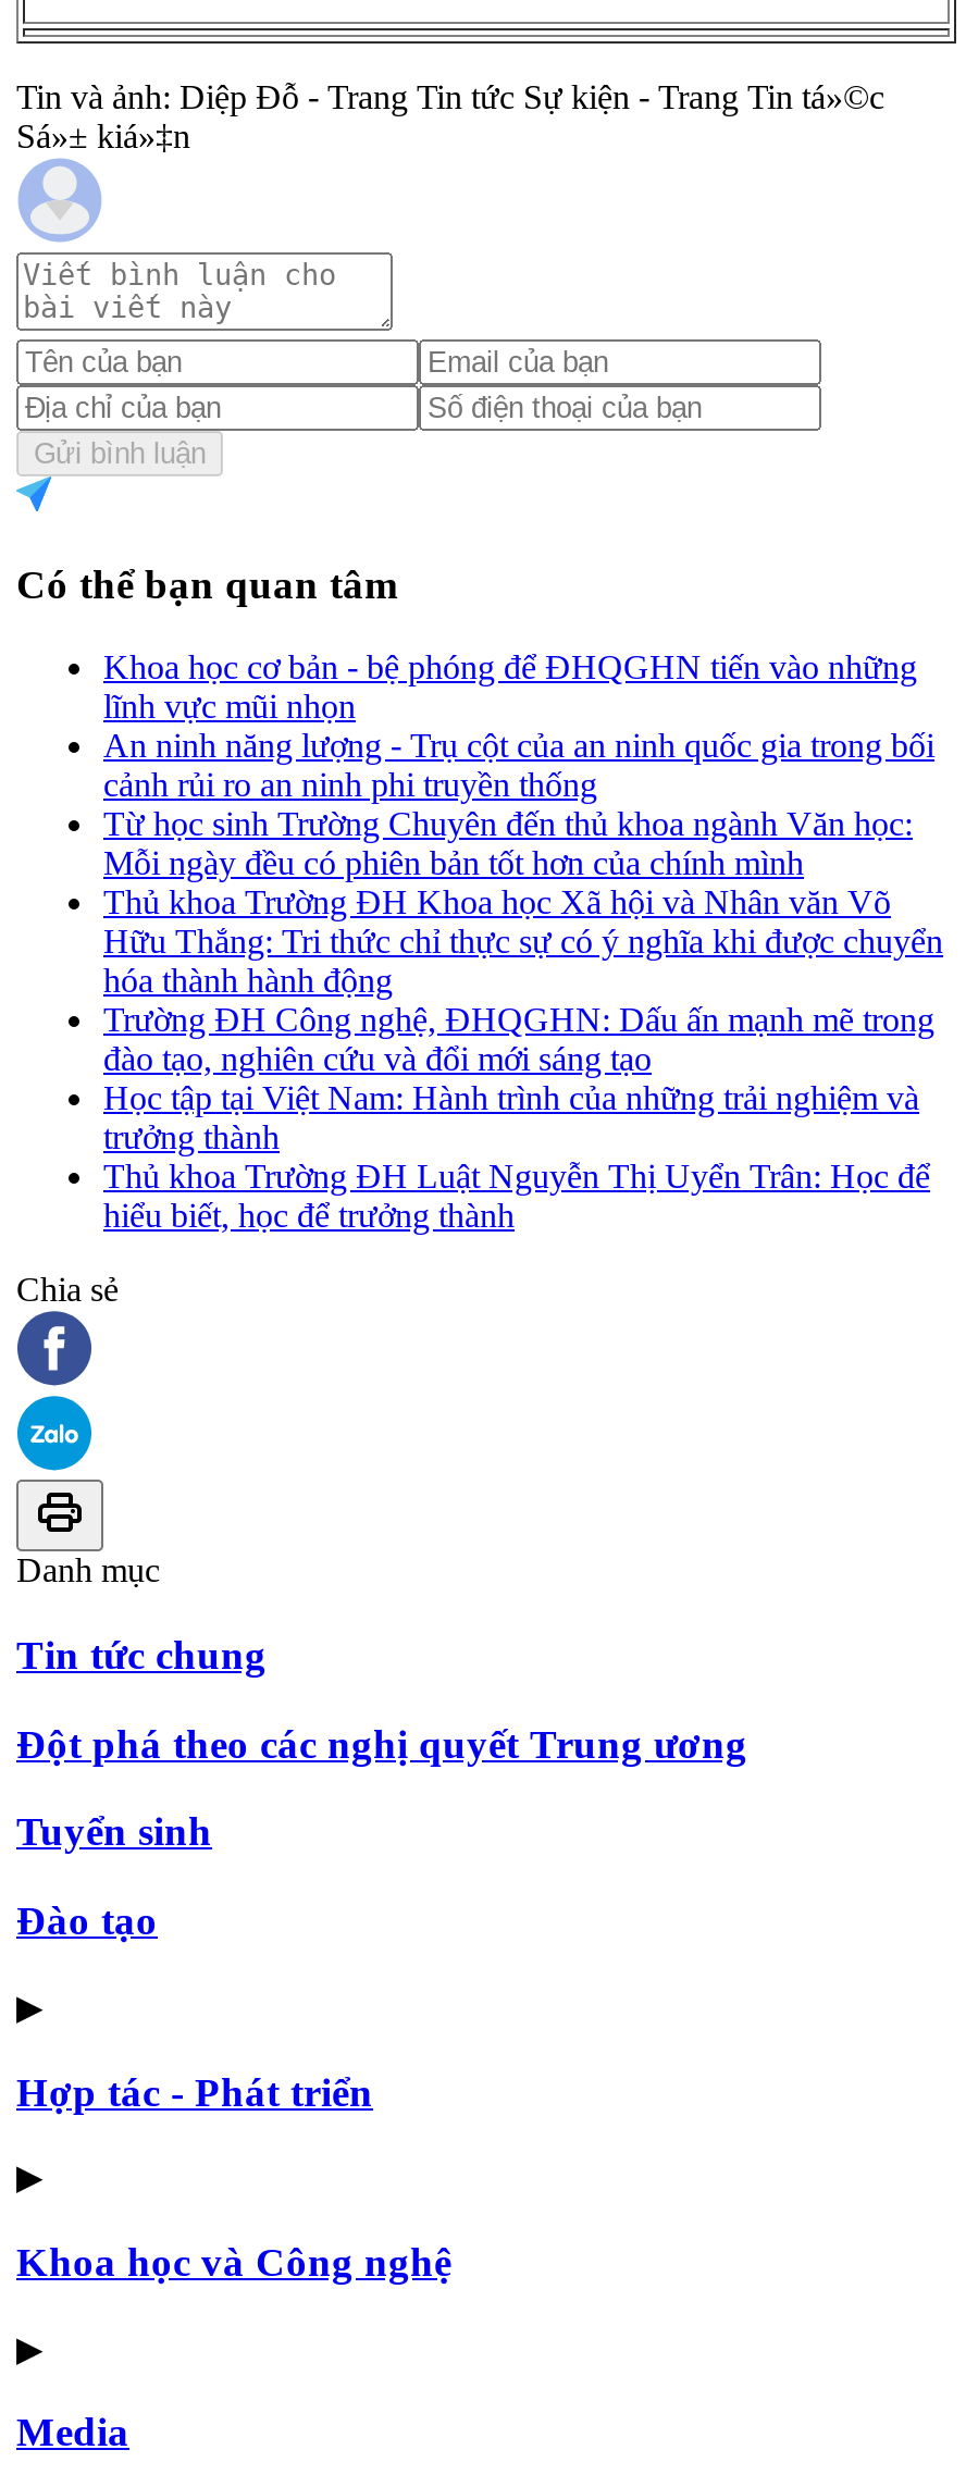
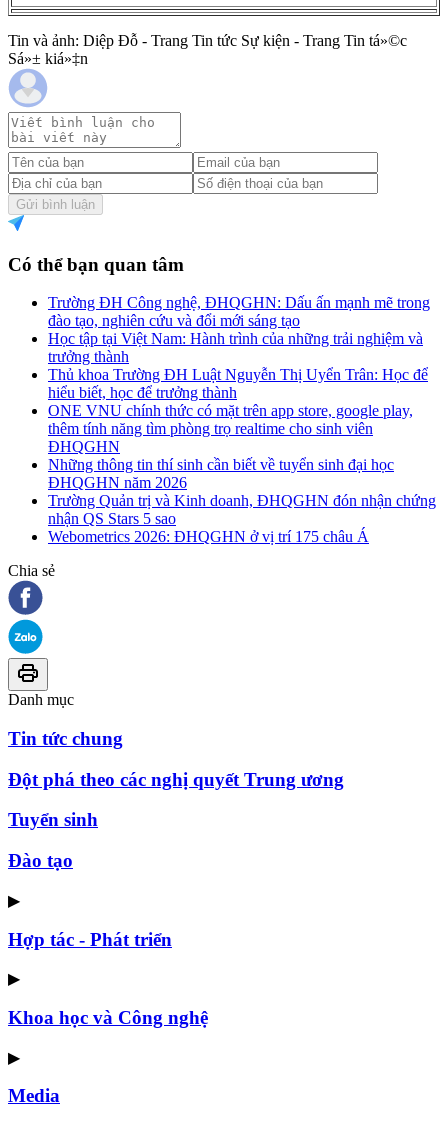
[103,649,943,999] Khoa học cơ bản - bệ phóng để ĐHQGHN tiến vào những | lĩnh vực mũi nhọn | An ninh năng lượng - Trụ cột của an ninh quốc gia trong bối | cảnh rủi ro an ninh phi truyền thống | Từ học sinh Trường Chuyên đến thủ khoa ngành Văn học: | Mỗi ngày đều có phiên bản tốt hơn của chính mình | Thủ khoa Trường ĐH Khoa học Xã hội và Nhân văn Võ | Hữu Thắng: Tri thức chỉ thực sự có ý nghĩa khi được chuyển | hóa thành hành động -> none
moved [103,1001,934,1234] -> [48,294,430,401]: Trường ĐH Công nghệ, ĐHQGHN: Dấu ấn mạnh mẽ trong | đào tạo, nghiên cứu và đổi mới sáng tạo | Học tập tại Việt Nam: Hành trình của những trải nghiệm và | trưởng thành | Thủ khoa Trường ĐH Luật Nguyễn Thị Uyển Trân: Học để | hiểu biết, học để trưởng thành
none -> [48,402,436,545] ONE VNU chính thức có mặt trên app store, google play, | thêm tính năng tìm phòng trọ realtime cho sinh viên | ĐHQGHN | Những thông tin thí sinh cần biết về tuyển sinh đại học | ĐHQGHN năm 2026 | Trường Quản trị và Kinh doanh, ĐHQGHN đón nhận chứng | nhận QS Stars 5 sao | Webometrics 2026: ĐHQGHN ở vị trí 175 châu Á

